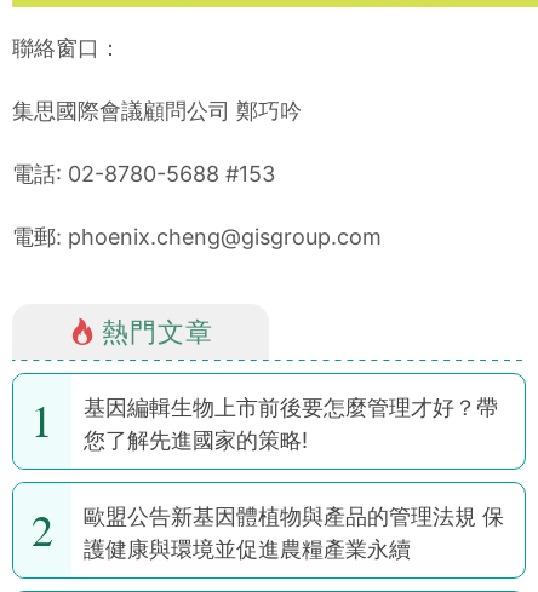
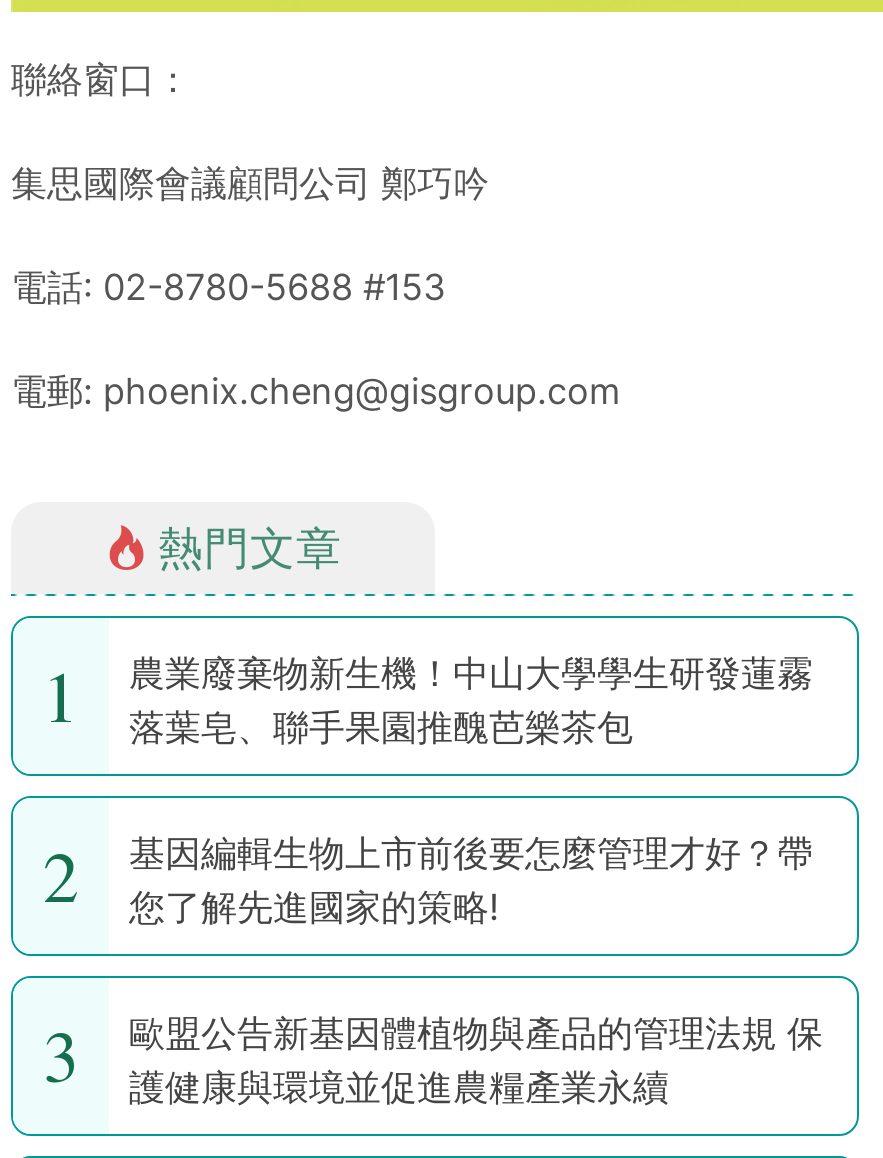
none -> [43,652,813,926] 農業廢棄物新生機！中山大學學生研發蓮霧 | 落葉皂、聯手果園推醜芭樂茶包 | 2
[32,499,504,562] 2 歐盟公告新基因體植物與產品的管理法規 保 護健康與環境並促進農糧產業永續 -> [43,1004,823,1108] 3 歐盟公告新基因體植物與產品的管理法規 保 護健康與環境並促進農糧產業永續

